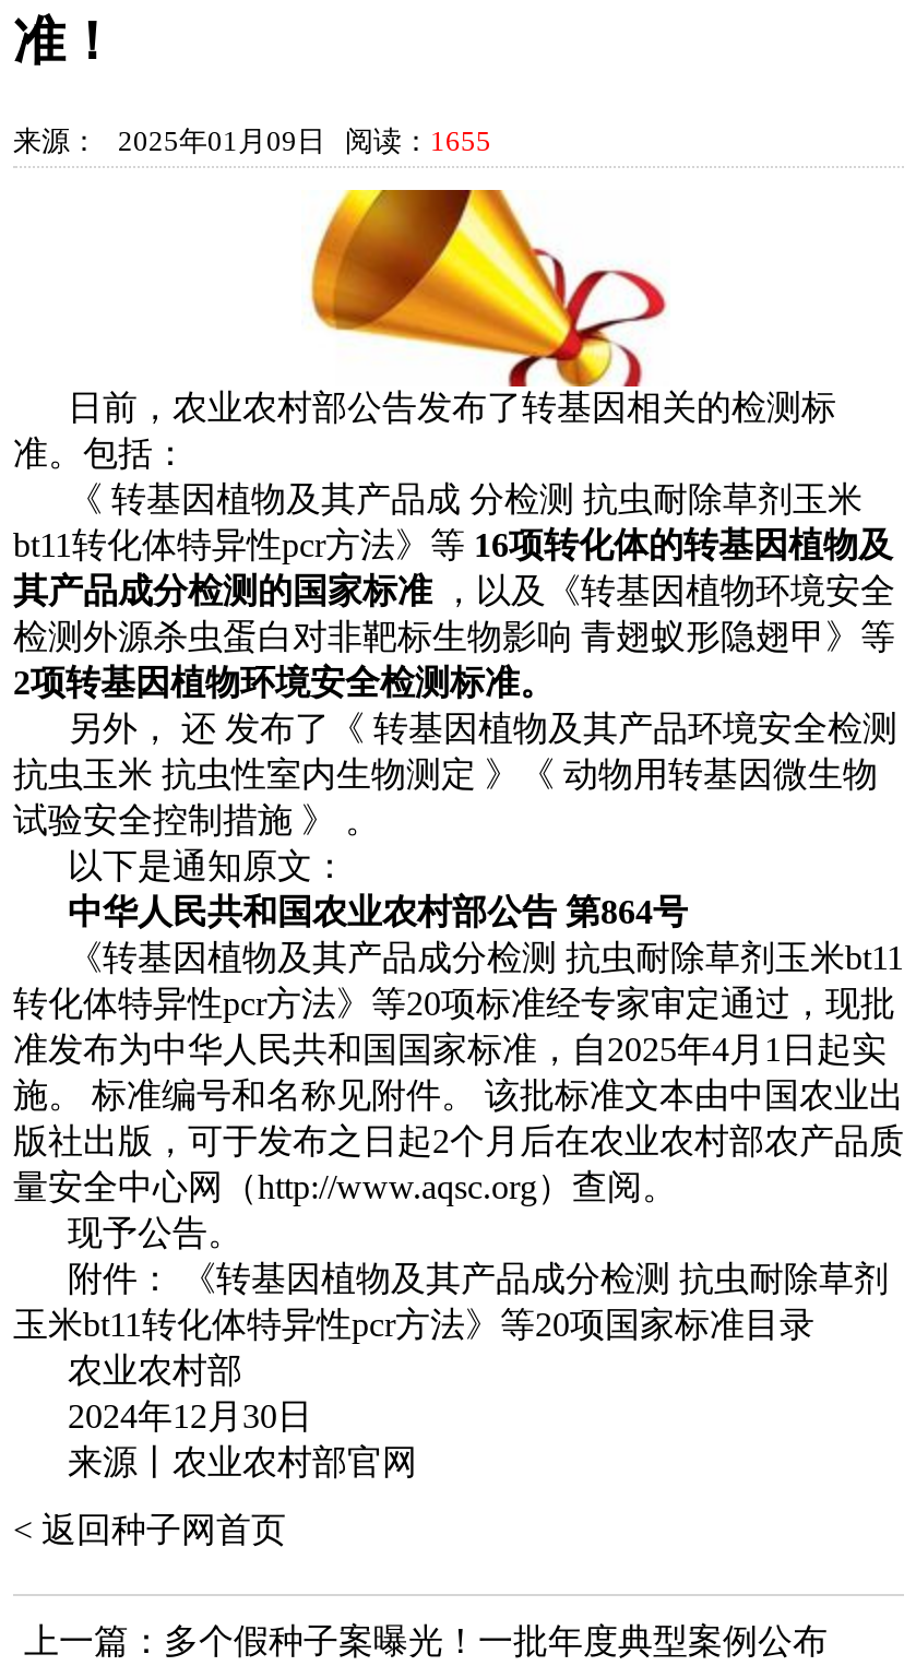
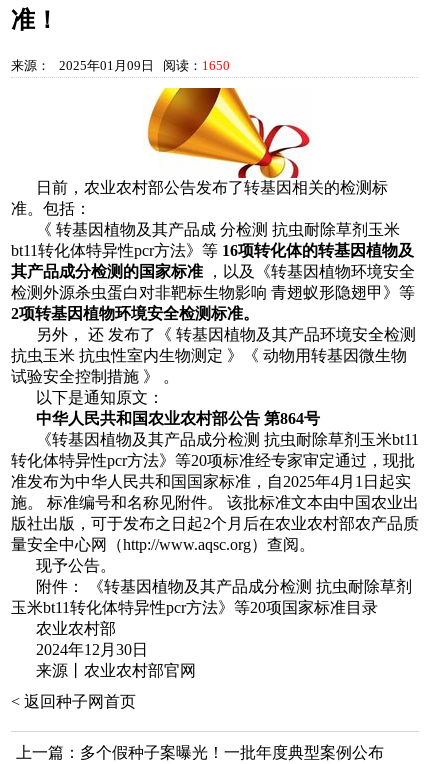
[13,124,491,157] 来源： 2025年01月09日 阅读：1655 -> [11,58,230,73] 来源： 2025年01月09日 阅读：1650

